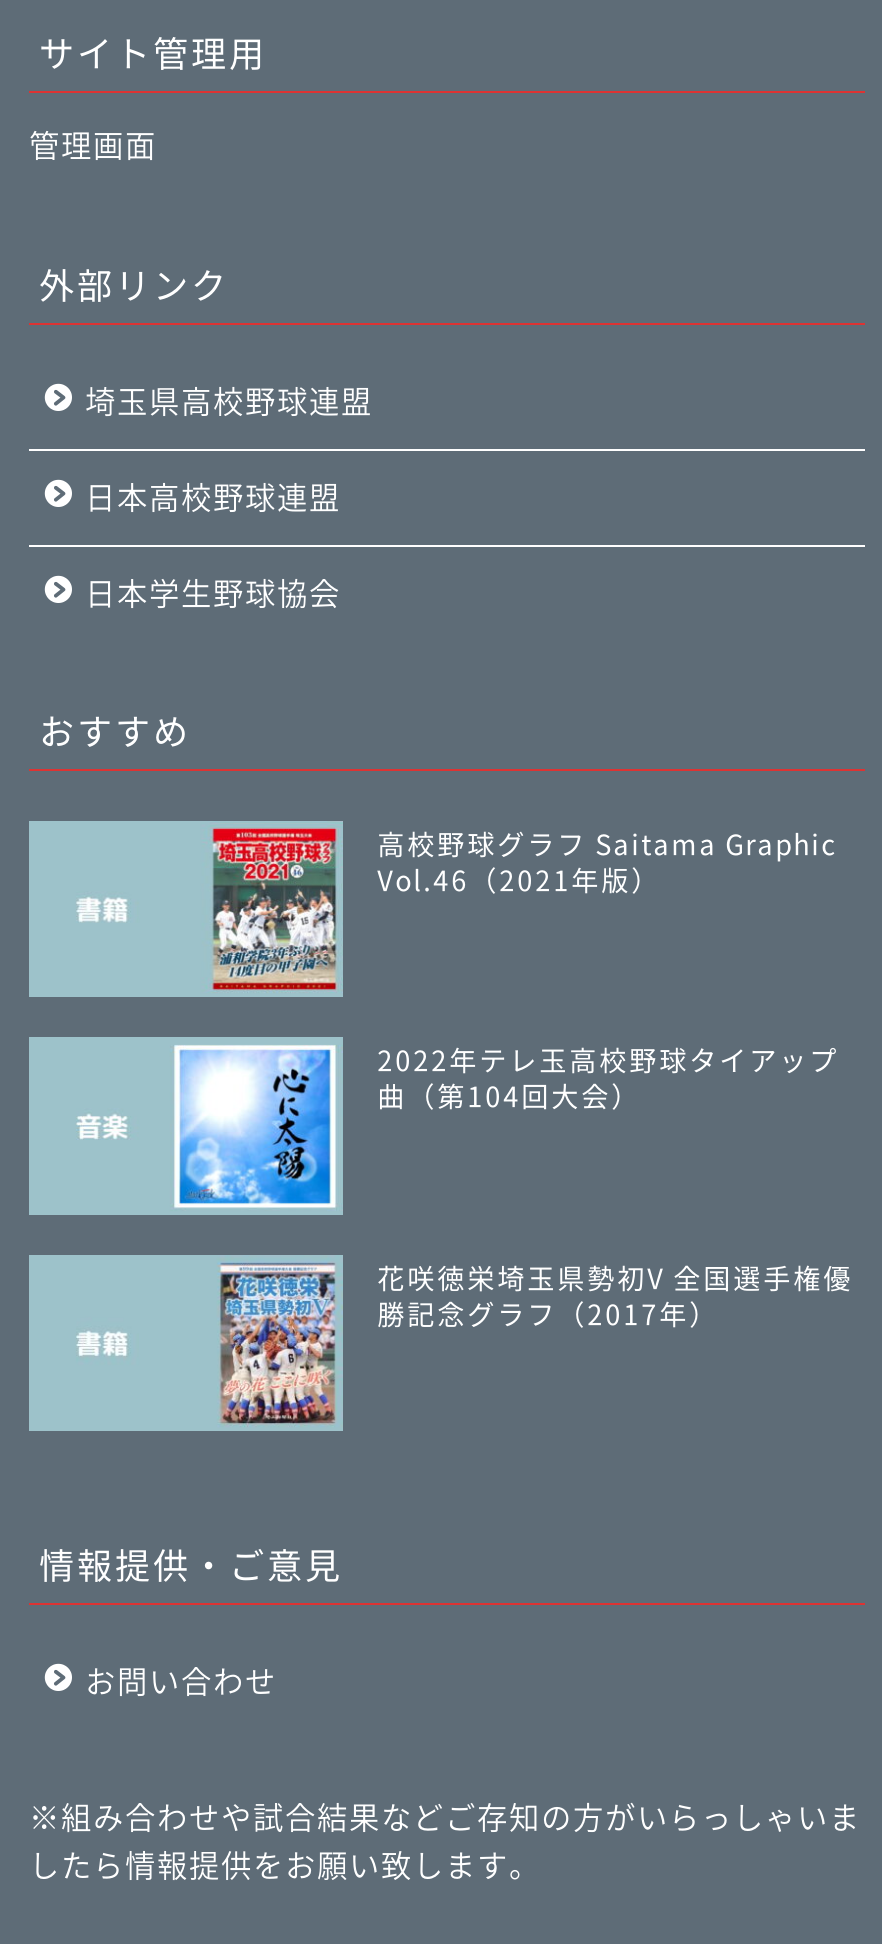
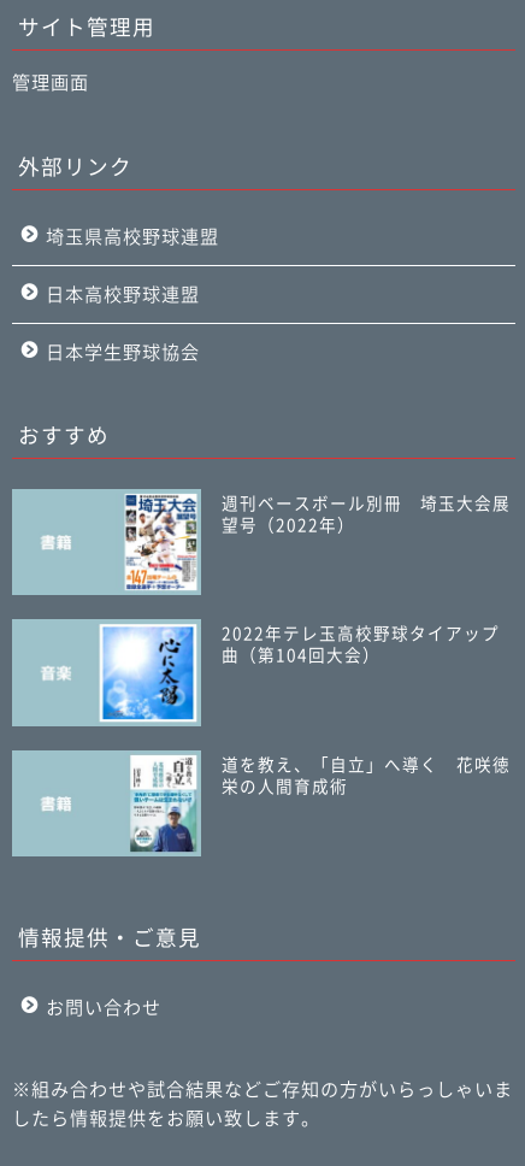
[211,827,837,991] [image] | 高校野球グラフ Saitama Graphic | Vol.46（2021年版） -> [123,493,511,591] [image] | 週刊ベースボール別冊 埼玉大会展 | 望号（2022年）
[219,1261,853,1425] [image] | 花咲徳栄埼玉県勢初V 全国選手権優 | 勝記念グラフ（2017年） -> [128,754,511,853] [image] | 道を教え、「自立」へ導く 花咲徳 | 栄の人間育成術

